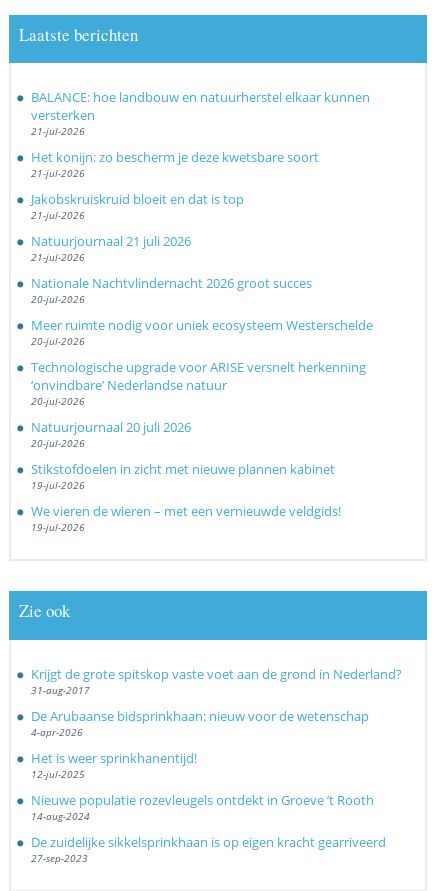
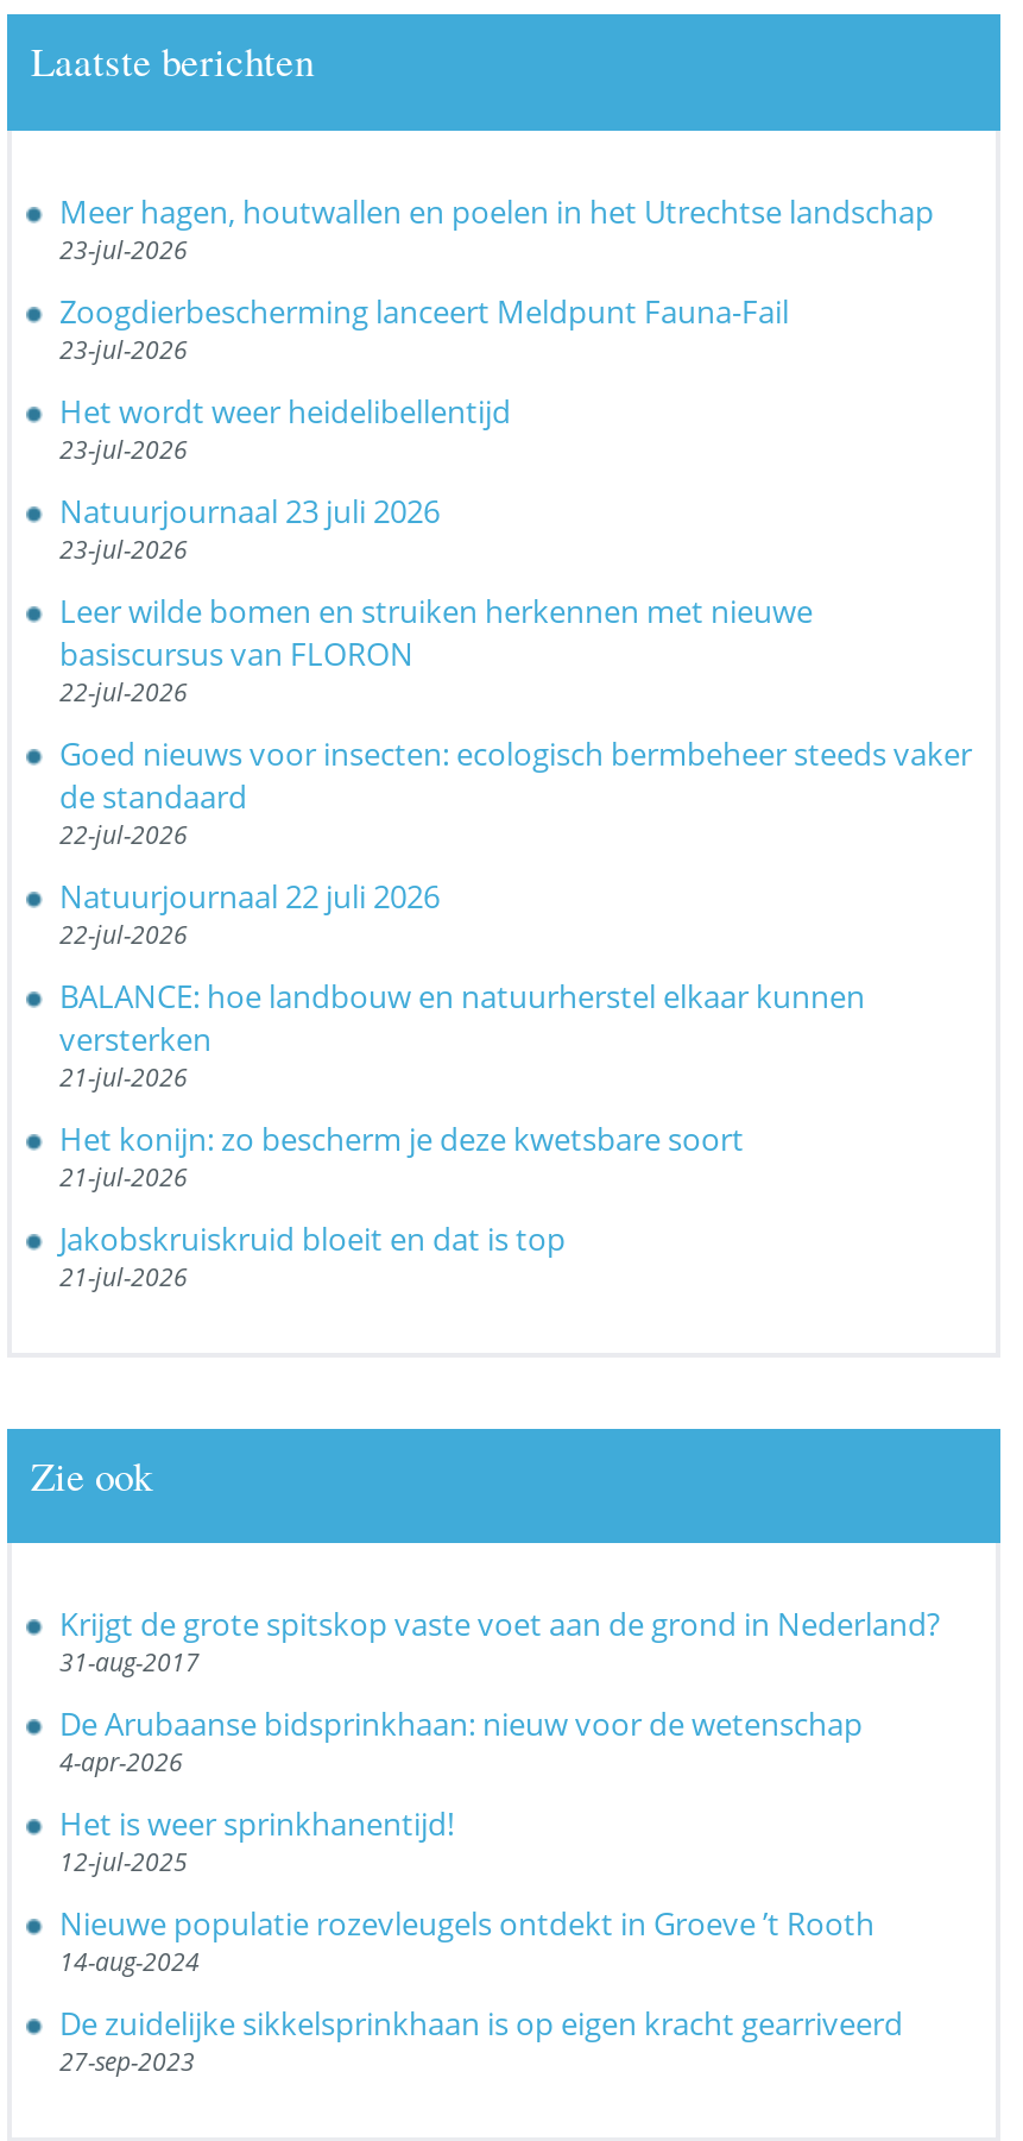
none -> [59,190,972,951] Meer hagen, houtwallen en poelen in het Utrechtse landschap | 23-jul-2026 | Zoogdierbescherming lanceert Meldpunt Fauna-Fail | 23-jul-2026 | Het wordt weer heidelibellentijd | 23-jul-2026 | Natuurjournaal 23 juli 2026 | 23-jul-2026 | Leer wilde bomen en struiken herkennen met nieuwe | basiscursus van FLORON | 22-jul-2026 | Goed nieuws voor insecten: ecologisch bermbeheer steeds vaker | de standaard | 22-jul-2026 | Natuurjournaal 22 juli 2026 | 22-jul-2026
moved [31,88,370,222] -> [59,975,865,1293]: BALANCE: hoe landbouw en natuurherstel elkaar kunnen | versterken | 21-jul-2026 | Het konijn: zo bescherm je deze kwetsbare soort | 21-jul-2026 | Jakobskruiskruid bloeit en dat is top | 21-jul-2026
[31,232,373,534] Natuurjournaal 21 juli 2026 | 21-jul-2026 | Nationale Nachtvlindernacht 2026 groot succes | 20-jul-2026 | Meer ruimte nodig voor uniek ecosysteem Westerschelde | 20-jul-2026 | Technologische upgrade voor ARISE versnelt herkenning | ‘onvindbare’ Nederlandse natuur | 20-jul-2026 | Natuurjournaal 20 juli 2026 | 20-jul-2026 | Stikstofdoelen in zicht met nieuwe plannen kabinet | 19-jul-2026 | We vieren de wieren – met een vernieuwde veldgids! | 19-jul-2026 -> none

